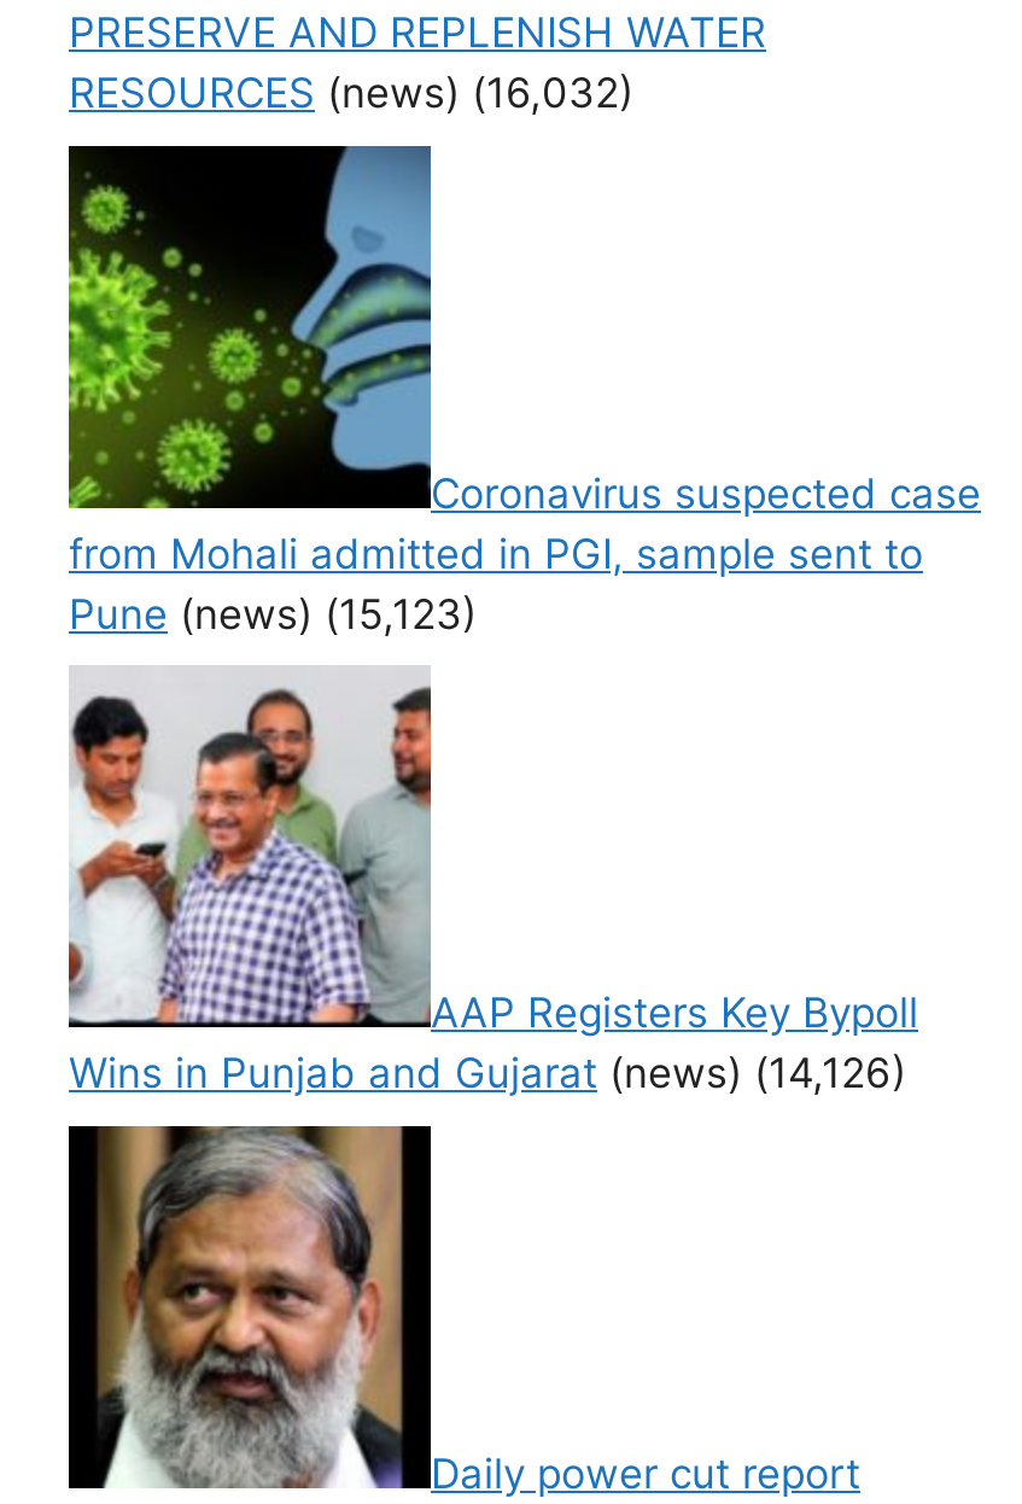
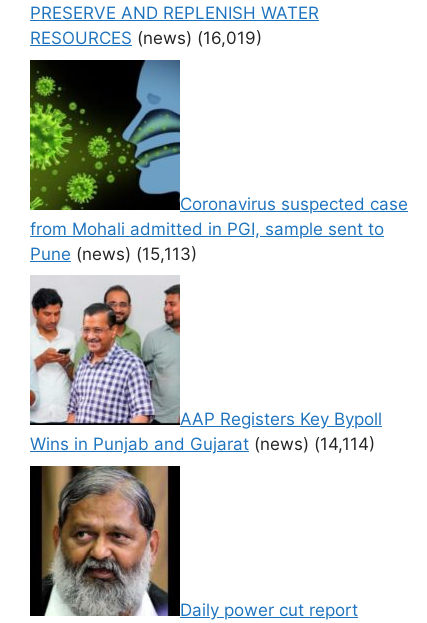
[69,69,633,117] RESOURCES (news) (16,032) -> [30,28,262,48] RESOURCES (news) (16,019)
[69,589,477,637] Pune (news) (15,123) -> [30,244,197,264] Pune (news) (15,113)
[69,1049,906,1097] Wins in Punjab and Gujarat (news) (14,126) -> [30,434,375,454] Wins in Punjab and Gujarat (news) (14,114)

